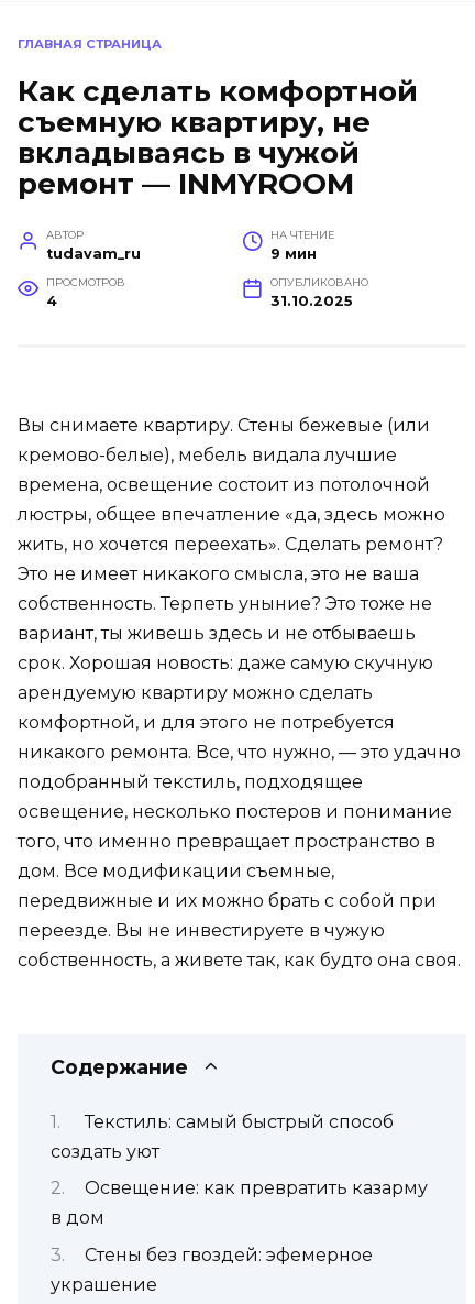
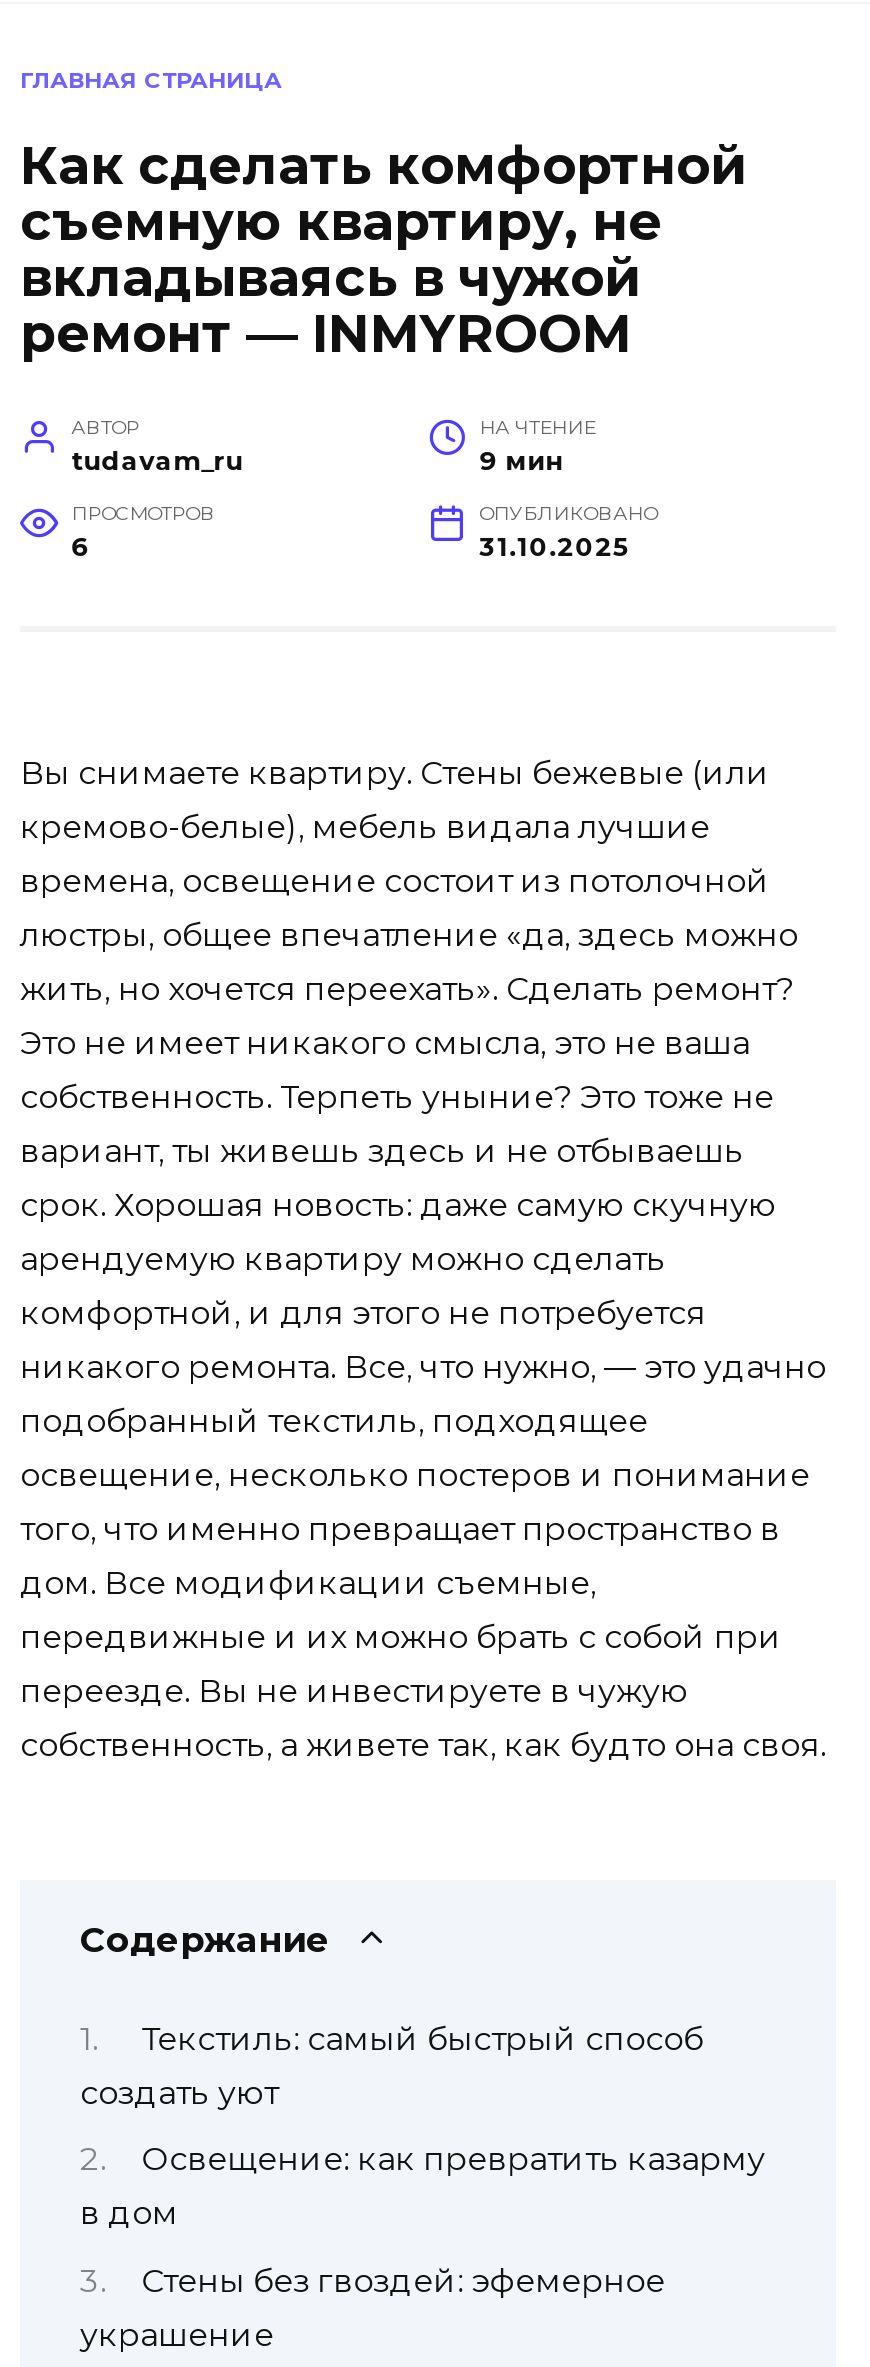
[46,292,57,309] 4 -> [71,532,89,562] 6

